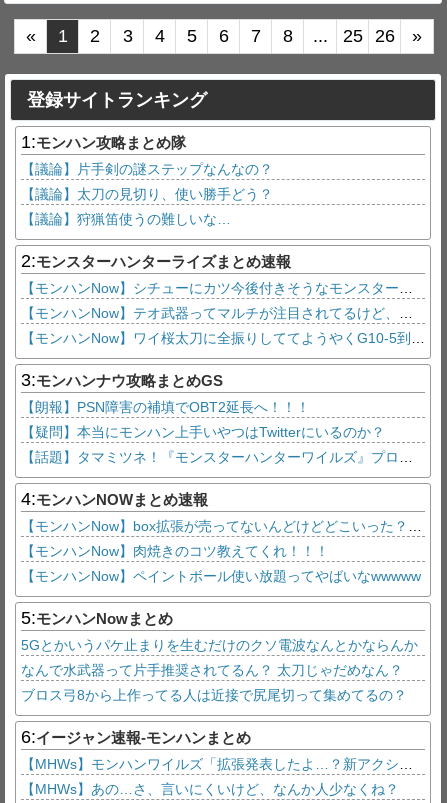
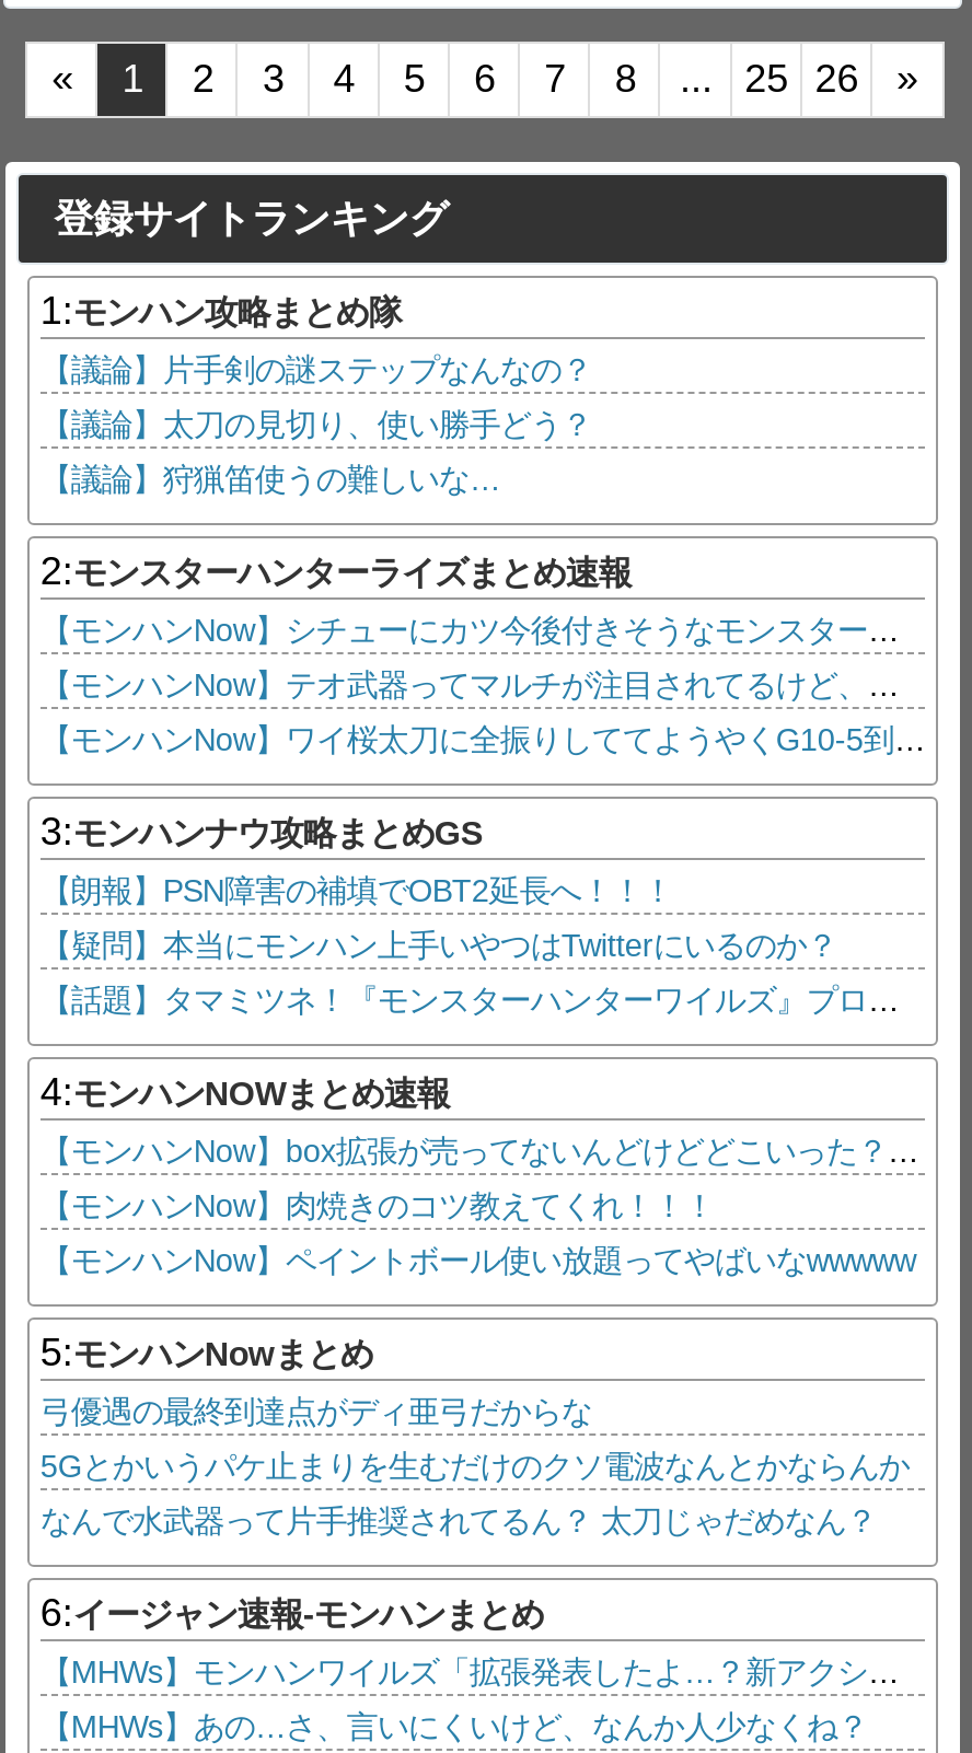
none -> [40,1393,592,1428] 弓優遇の最終到達点がディ亜弓だからな
moved [21,637,418,678] -> [40,1448,909,1538]: 5Gとかいうパケ止まりを生むだけのクソ電波なんとかならんか | なんで水武器って片手推奨されてるん？ 太刀じゃだめなん？
[21,687,407,703] ブロス弓8から上作ってる人は近接で尻尾切って集めてるの？ -> none

